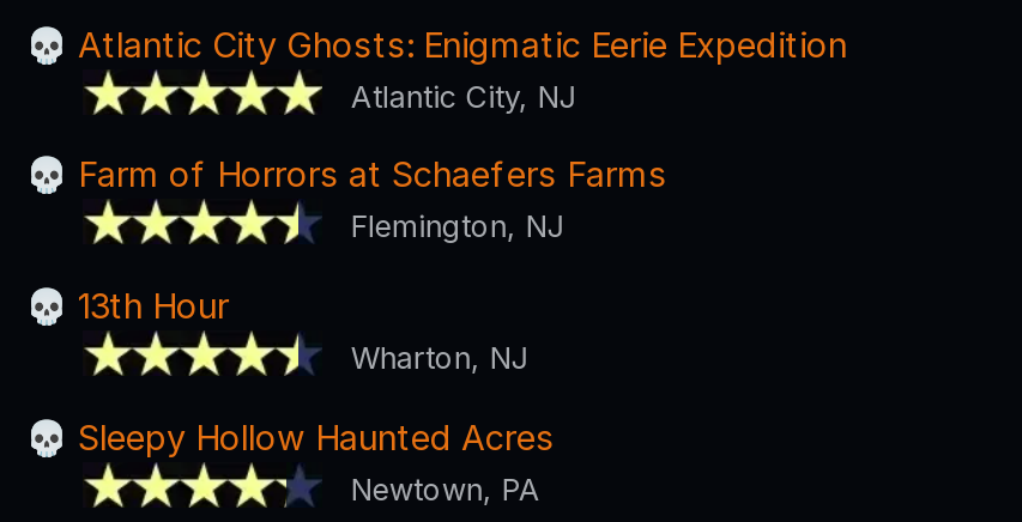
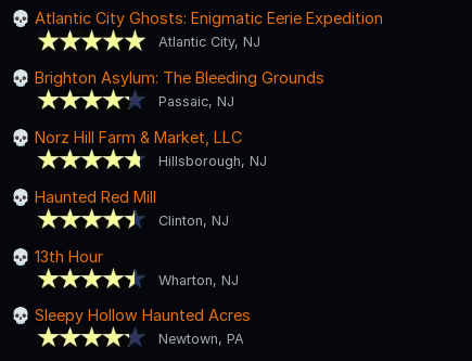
[78,154,667,245] Farm of Horrors at Schaefers Farms | Flemington, NJ -> [35,69,324,228] Brighton Asylum: The Bleeding Grounds | Passaic, NJ | Norz Hill Farm & Market, LLC | Hillsborough, NJ | Haunted Red Mill | Clinton, NJ

